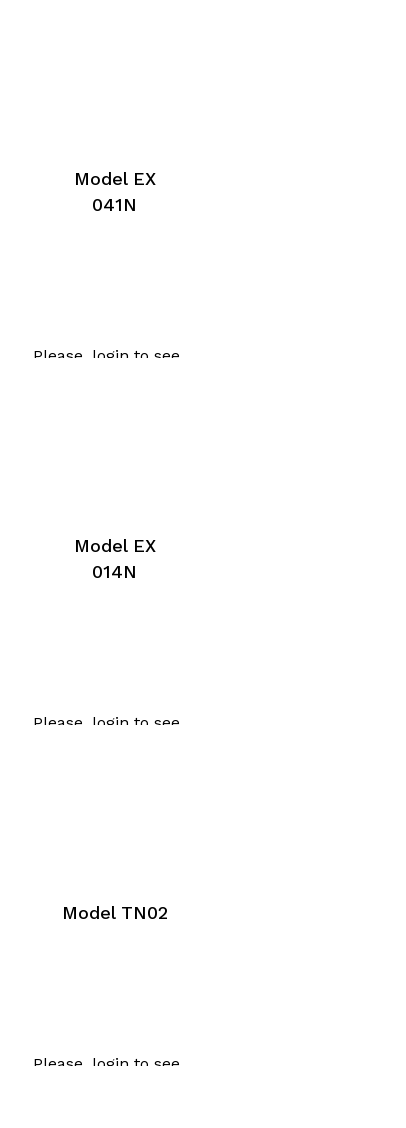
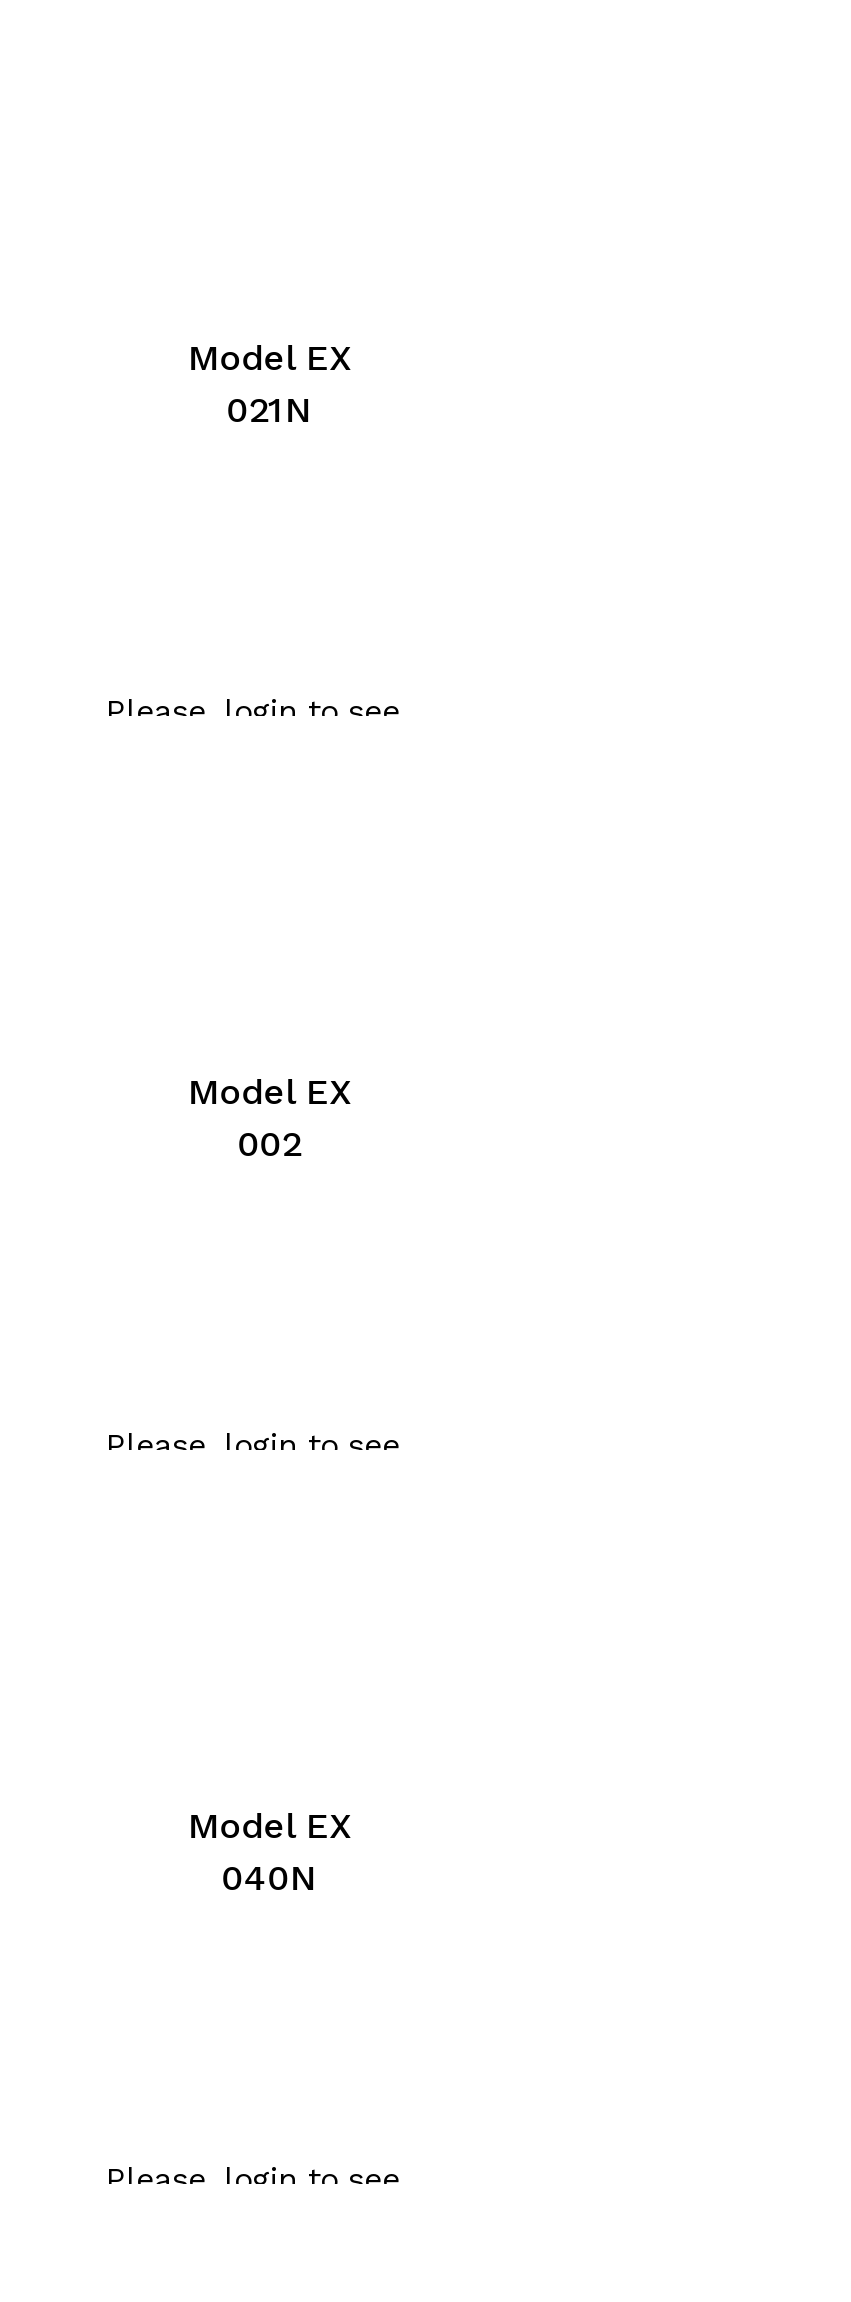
[92,194,137,215] 041N -> [226,388,312,430] 021N
[92,561,137,582] 014N -> [237,1122,301,1164] 002
[62,902,168,923] Model TN02 -> [187,1804,351,1898] Model EX | 040N

